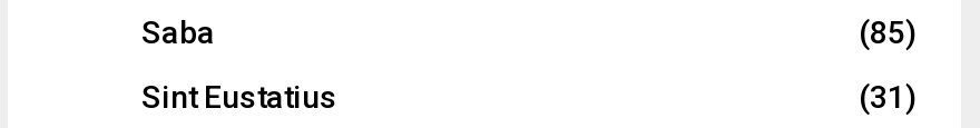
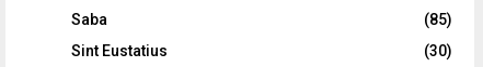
[859,79,917,115] (31) -> [424,42,452,59] (30)

